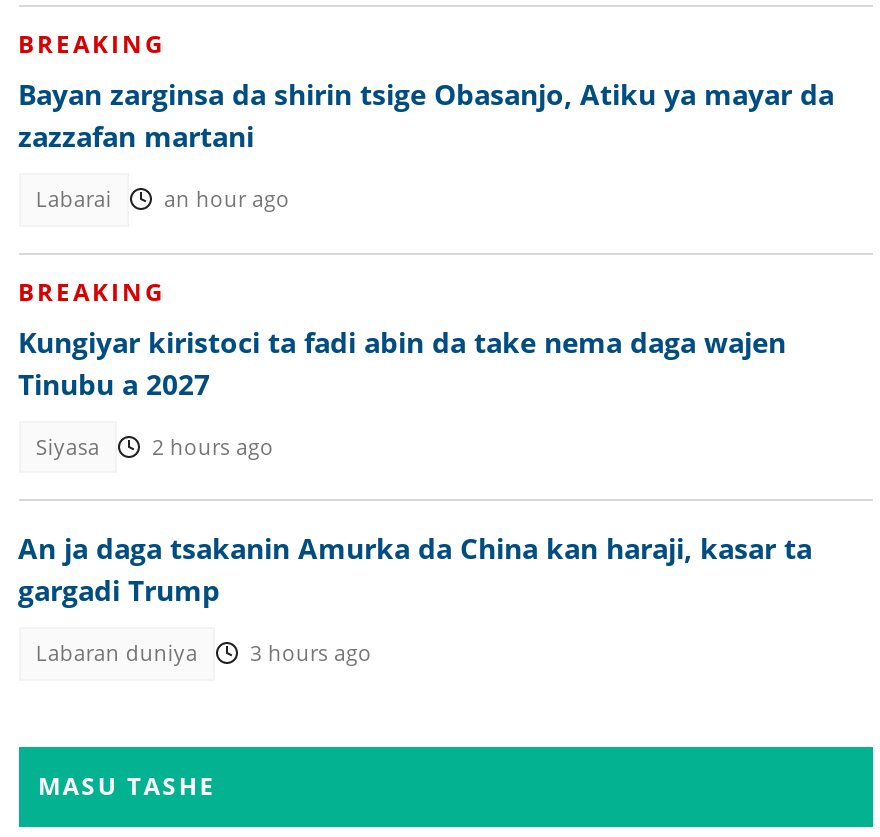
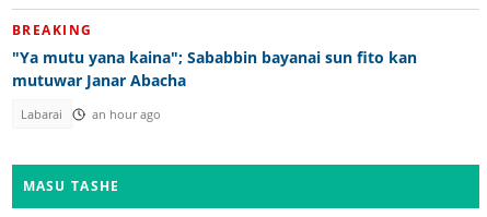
[18,75,834,155] Bayan zarginsa da shirin tsige Obasanjo, Atiku ya mayar da | zazzafan martani -> [11,46,416,90] "Ya mutu yana kaina"; Sababbin bayanai sun fito kan | mutuwar Janar Abacha
[18,274,812,668] BREAKING | Kungiyar kiristoci ta fadi abin da take nema daga wajen | Tinubu a 2027 | Siyasa | 2 hours ago | An ja daga tsakanin Amurka da China kan haraji, kasar ta | gargadi Trump | Labaran duniya | 3 hours ago -> none

